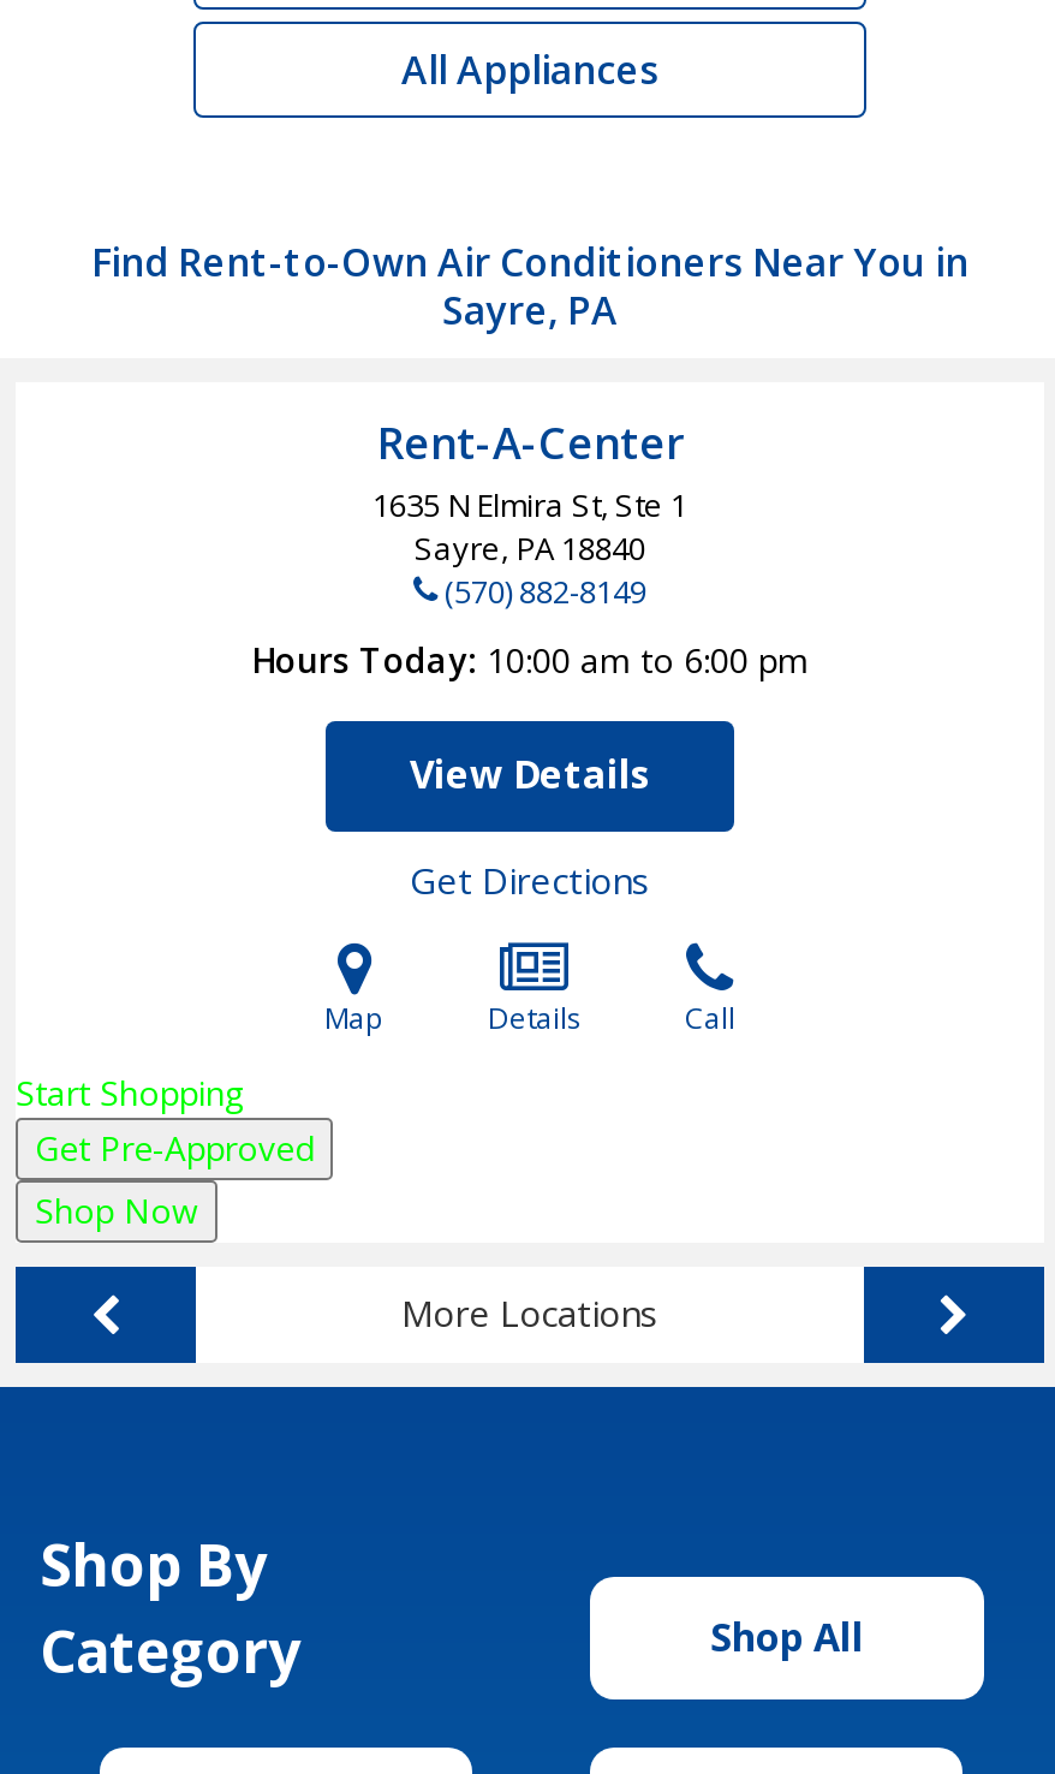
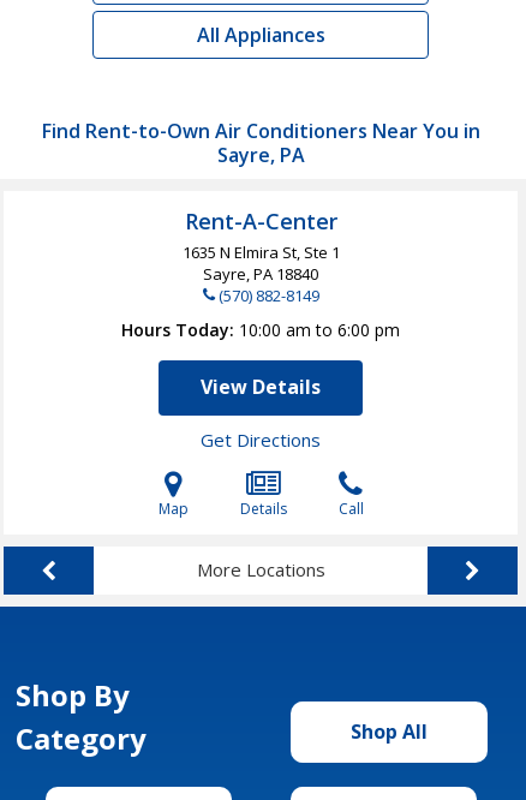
[16,1069,314,1233] Start Shopping | Get Pre-Approved | Shop Now -> none

